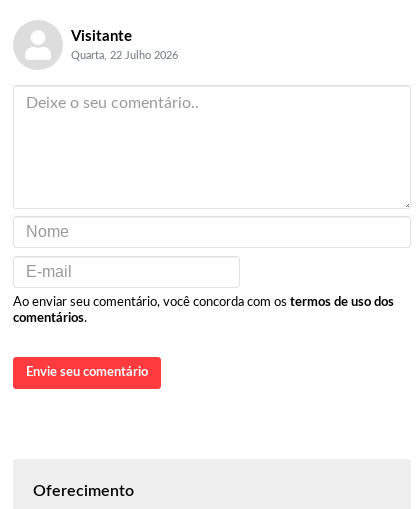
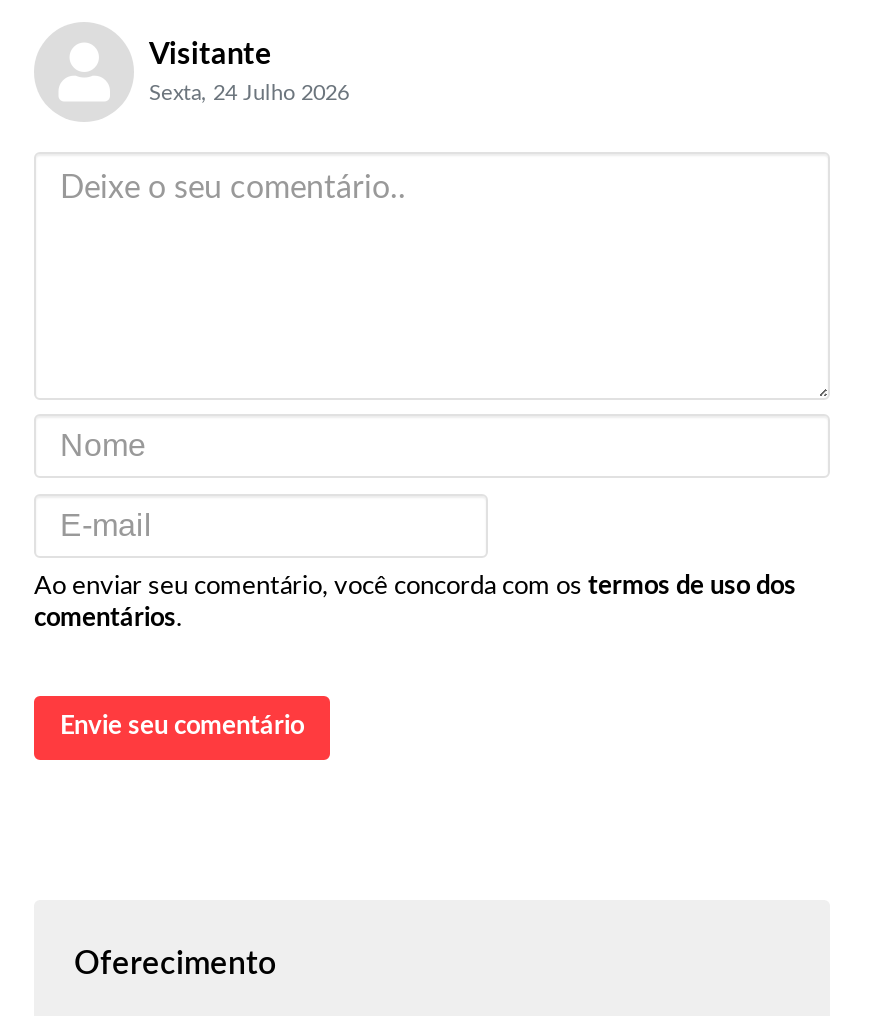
[70,50,177,61] Quarta, 22 Julho 2026 -> [149,82,349,104] Sexta, 24 Julho 2026

